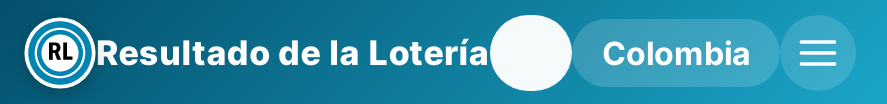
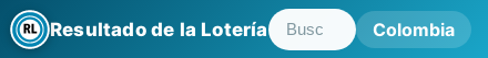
[526,15,622,91] [image] -> [287,8,345,51] [image]

